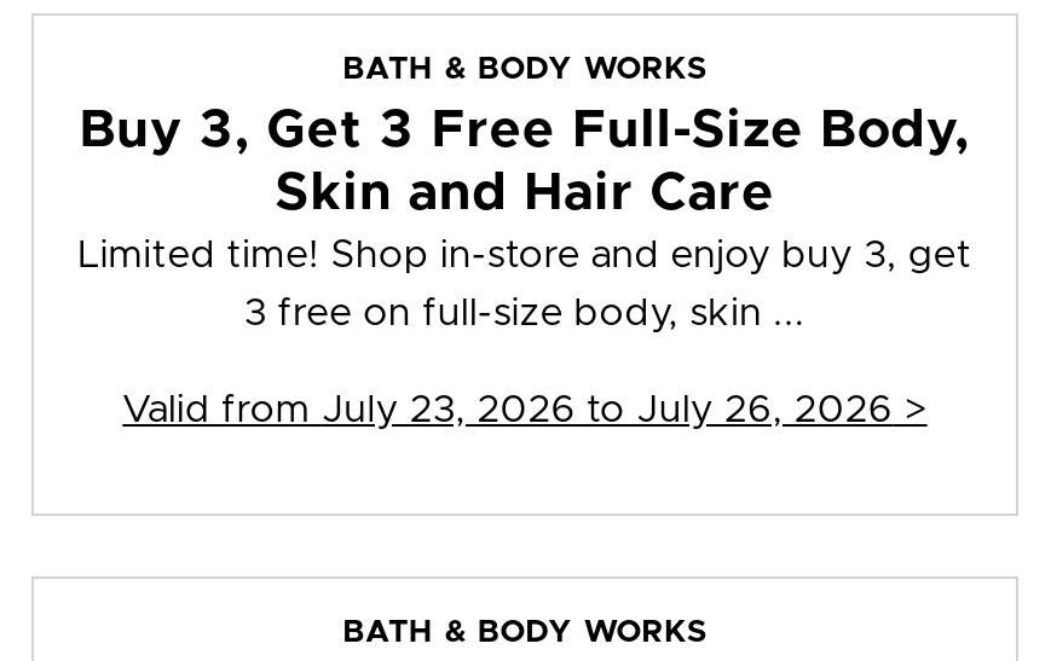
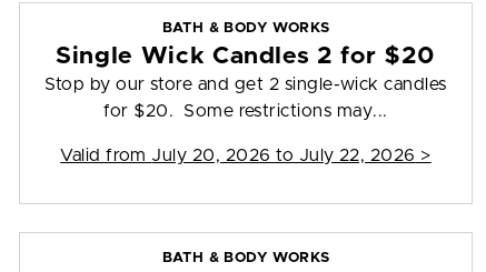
[77,106,972,275] Buy 3, Get 3 Free Full-Size Body, | Skin and Hair Care | Limited time! Shop in-store and enjoy buy 3, get -> [45,45,447,93] Single Wick Candles 2 for $20 | Stop by our store and get 2 single-wick candles
[244,294,806,333] 3 free on full-size body, skin ... -> [104,102,388,120] for $20. Some restrictions may...
[123,391,927,429] Valid from July 23, 2026 to July 26, 2026 > -> [60,147,431,165] Valid from July 20, 2026 to July 22, 2026 >

